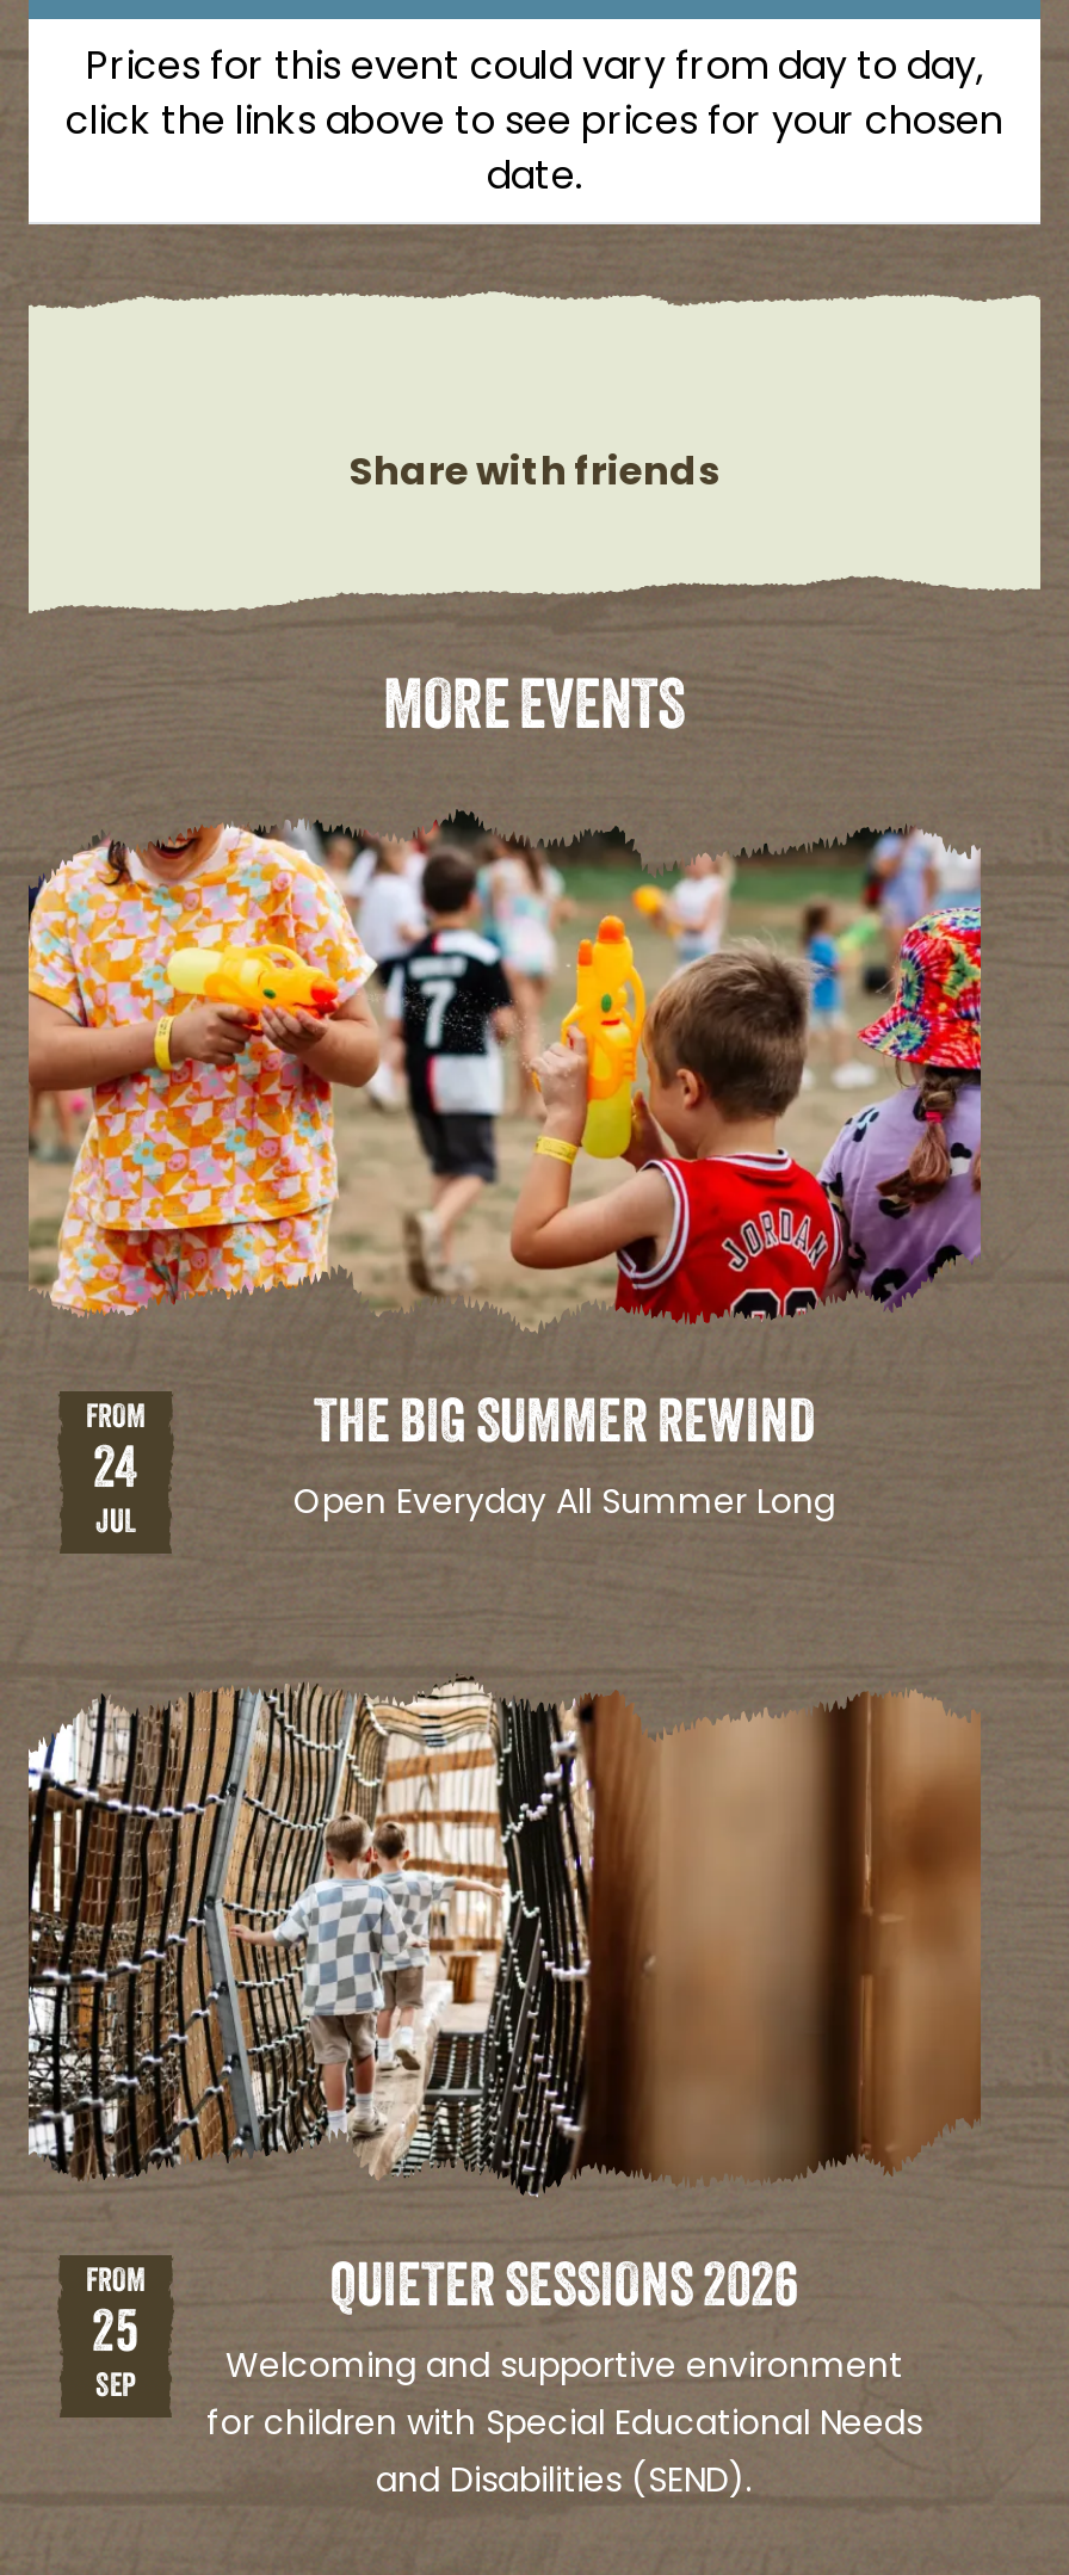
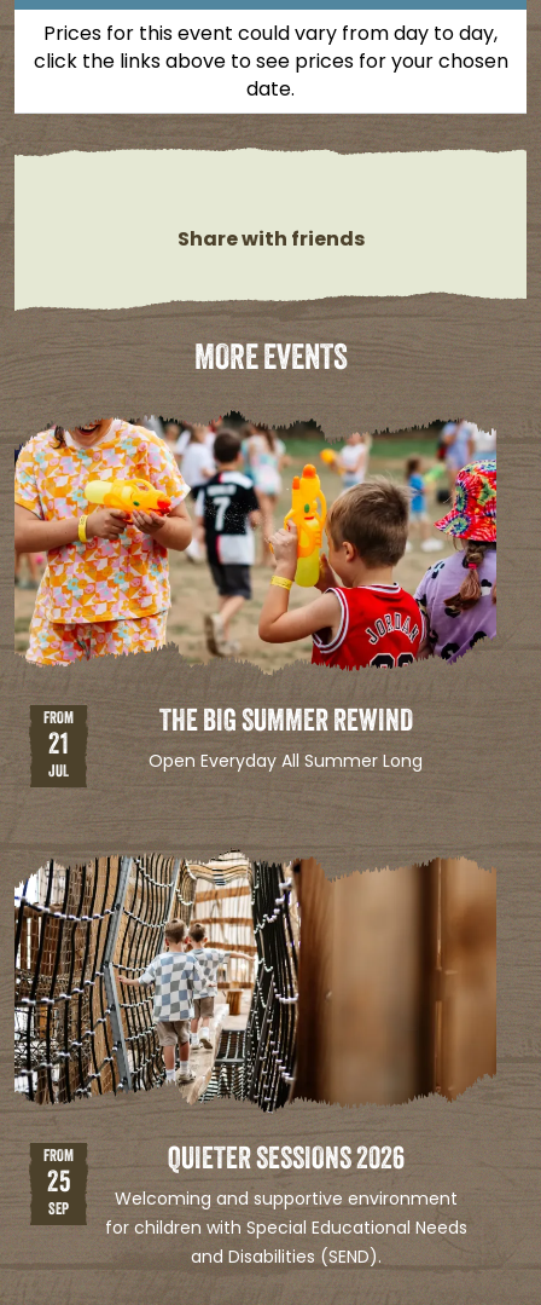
[93,1444,138,1501] 24 -> [48,732,69,761] 21

